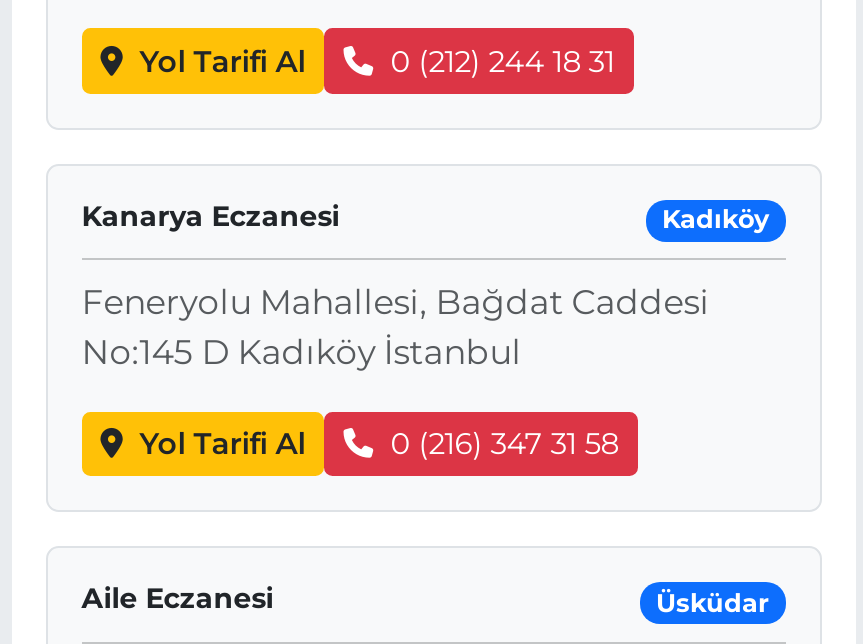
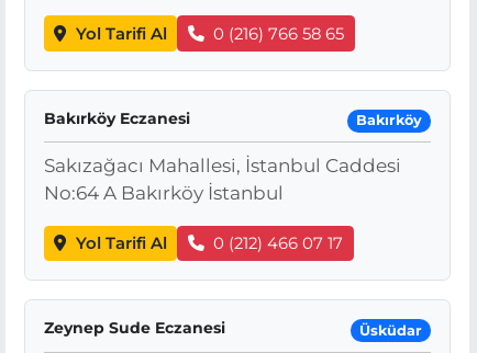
[390,43,614,79] 0 (212) 244 18 31 -> [213,24,344,44] 0 (216) 766 58 65
[82,198,770,235] Kanarya Eczanesi | Kadıköy -> [44,108,422,129] Bakırköy Eczanesi | Bakırköy
[82,282,710,372] Feneryolu Mahallesi, Bağdat Caddesi | No:145 D Kadıköy İstanbul -> [44,154,401,204] Sakızağacı Mahallesi, İstanbul Caddesi | No:64 A Bakırköy İstanbul
[390,426,618,462] 0 (216) 347 31 58 -> [213,234,343,253] 0 (212) 466 07 17
[82,581,274,617] Aile Eczanesi -> [44,318,225,338] Zeynep Sude Eczanesi

